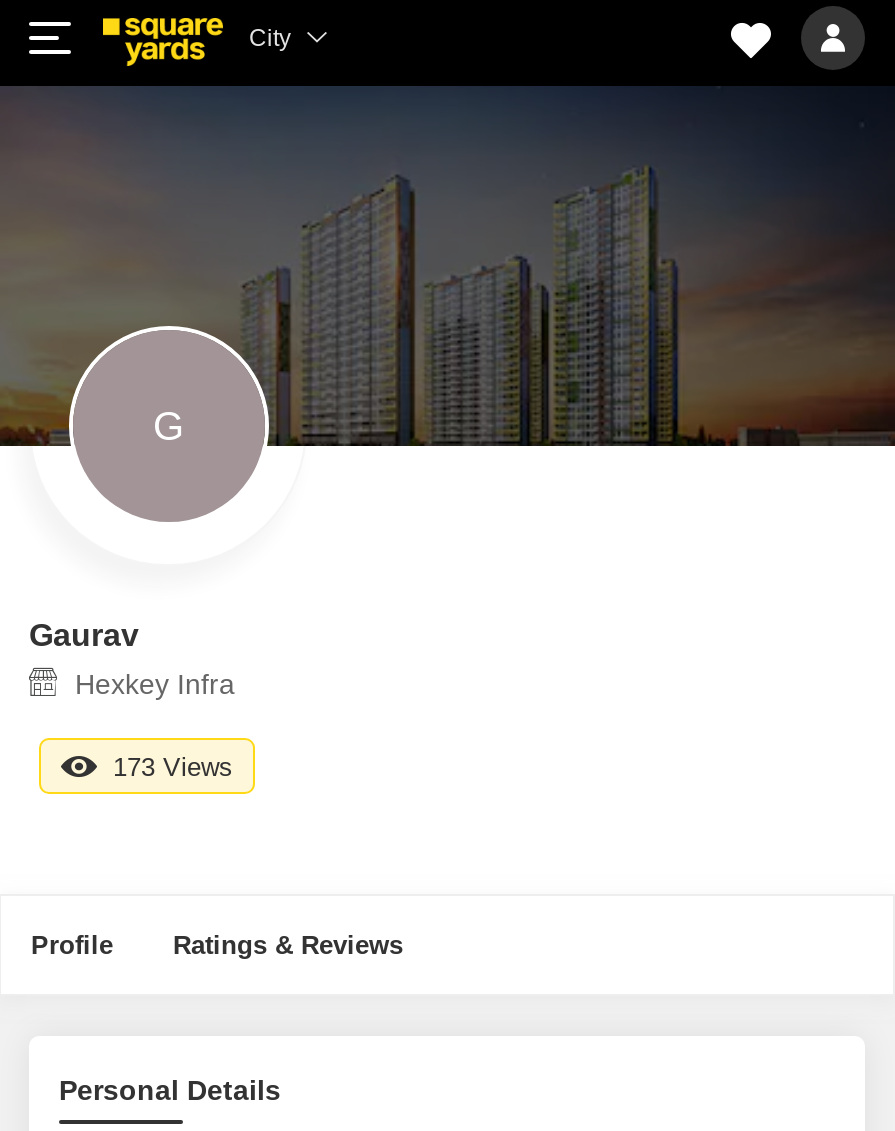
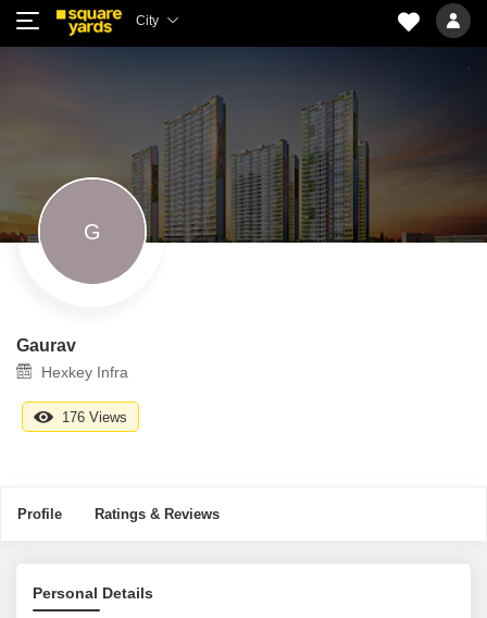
[113,751,233,781] 173 Views -> [62,409,127,425] 176 Views

